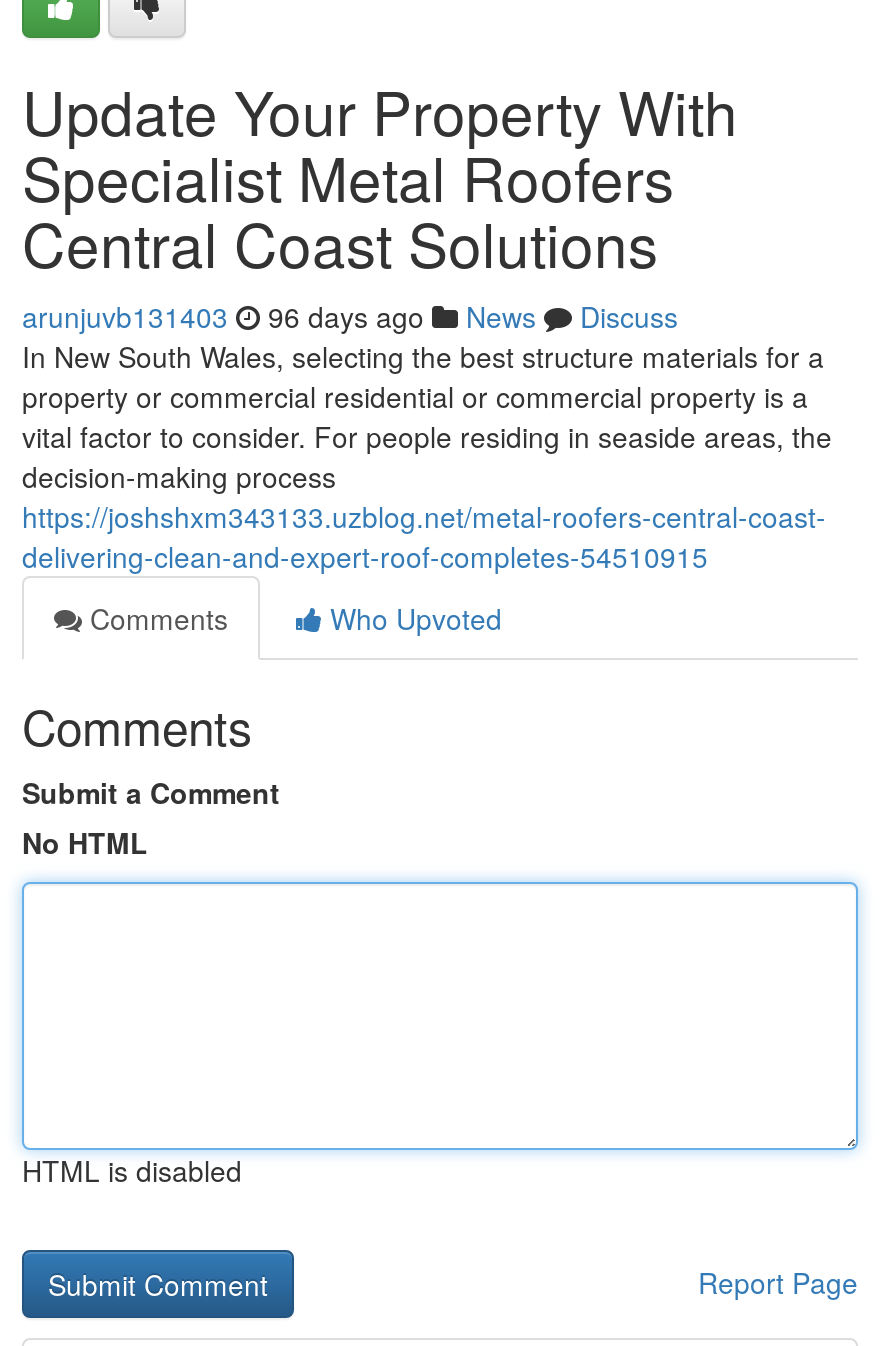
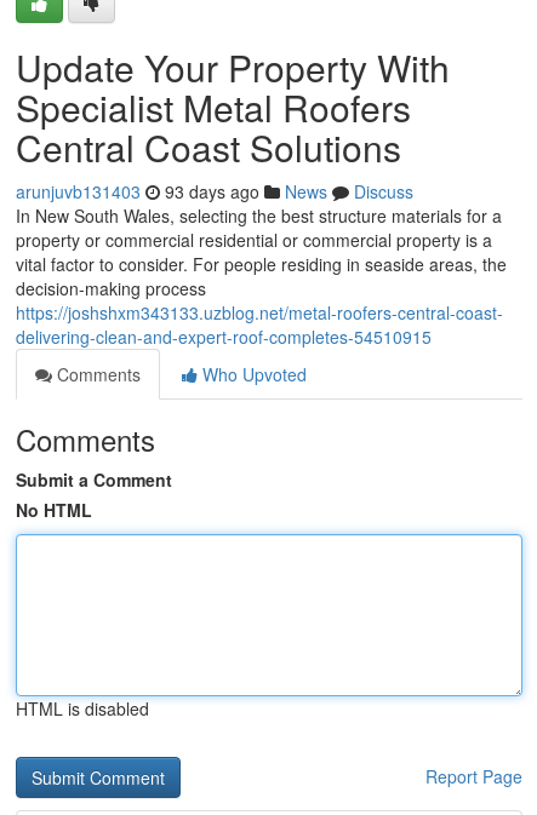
[22,296,678,336] arunjuvb131403 96 days ago News Discuss -> [16,179,413,203] arunjuvb131403 93 days ago News Discuss

